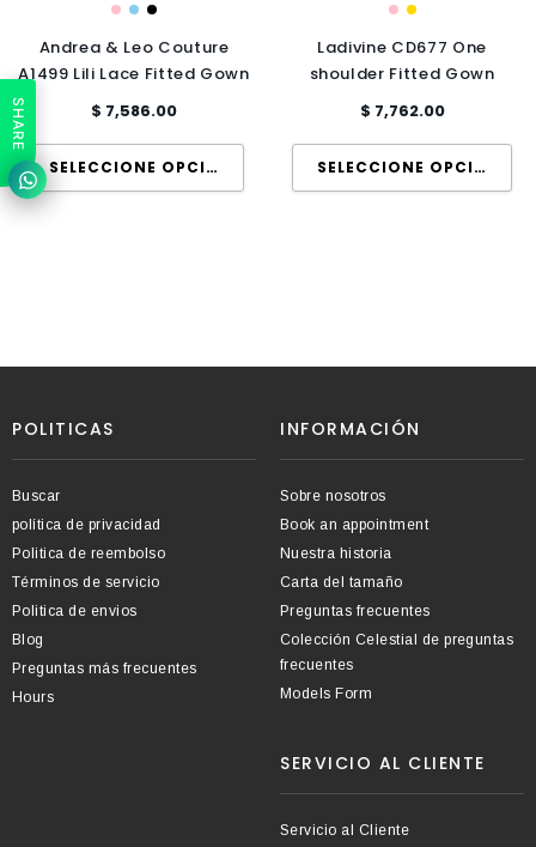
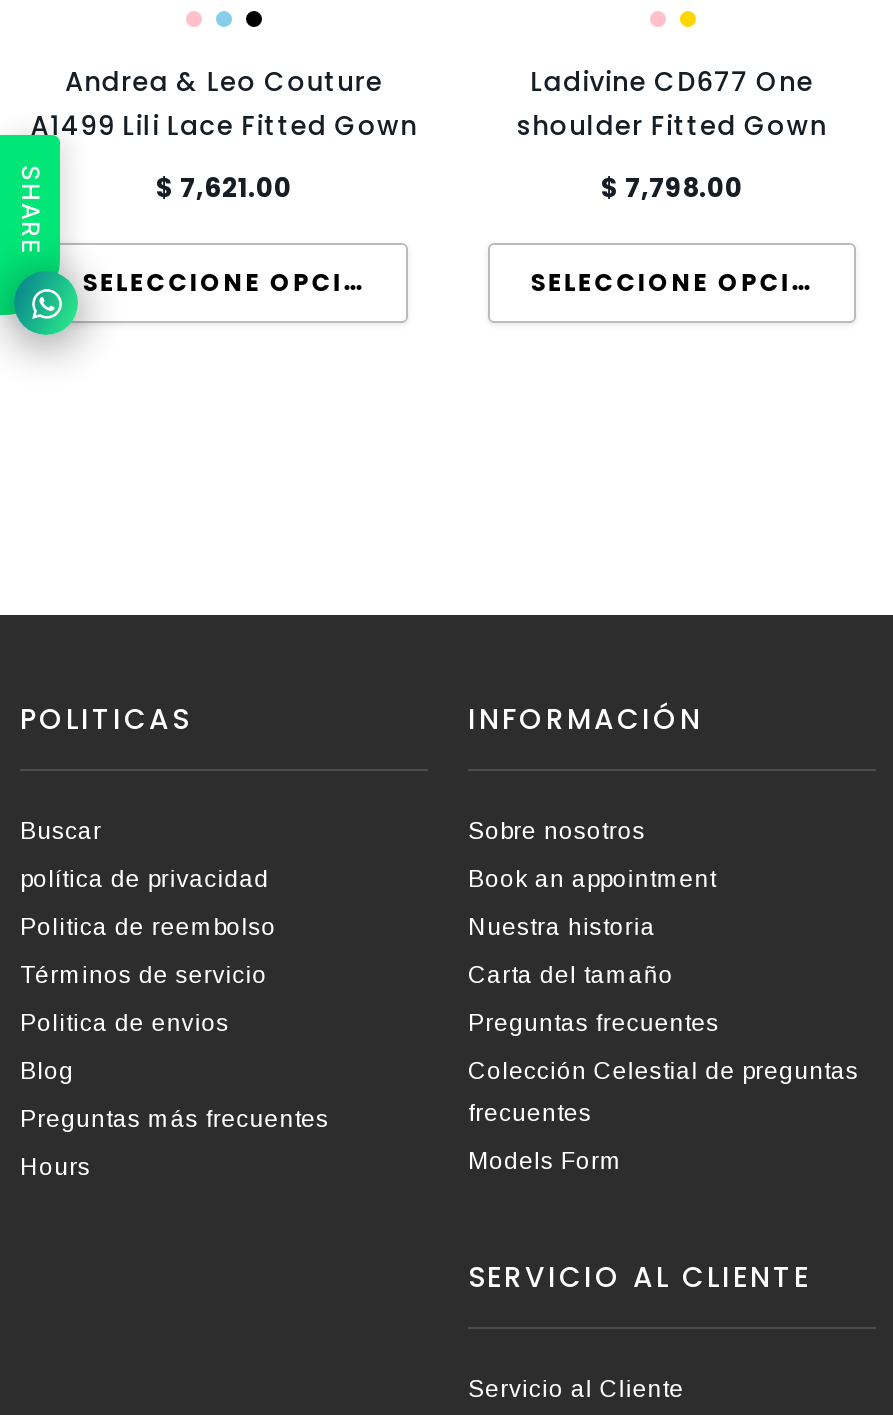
[91,99,177,122] $ 7,586.00 -> [156,168,292,206] $ 7,621.00
[360,99,444,122] $ 7,762.00 -> [601,168,743,206] $ 7,798.00

